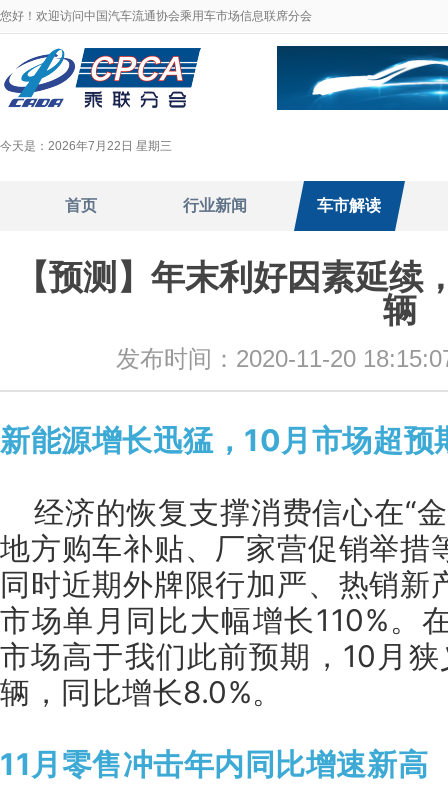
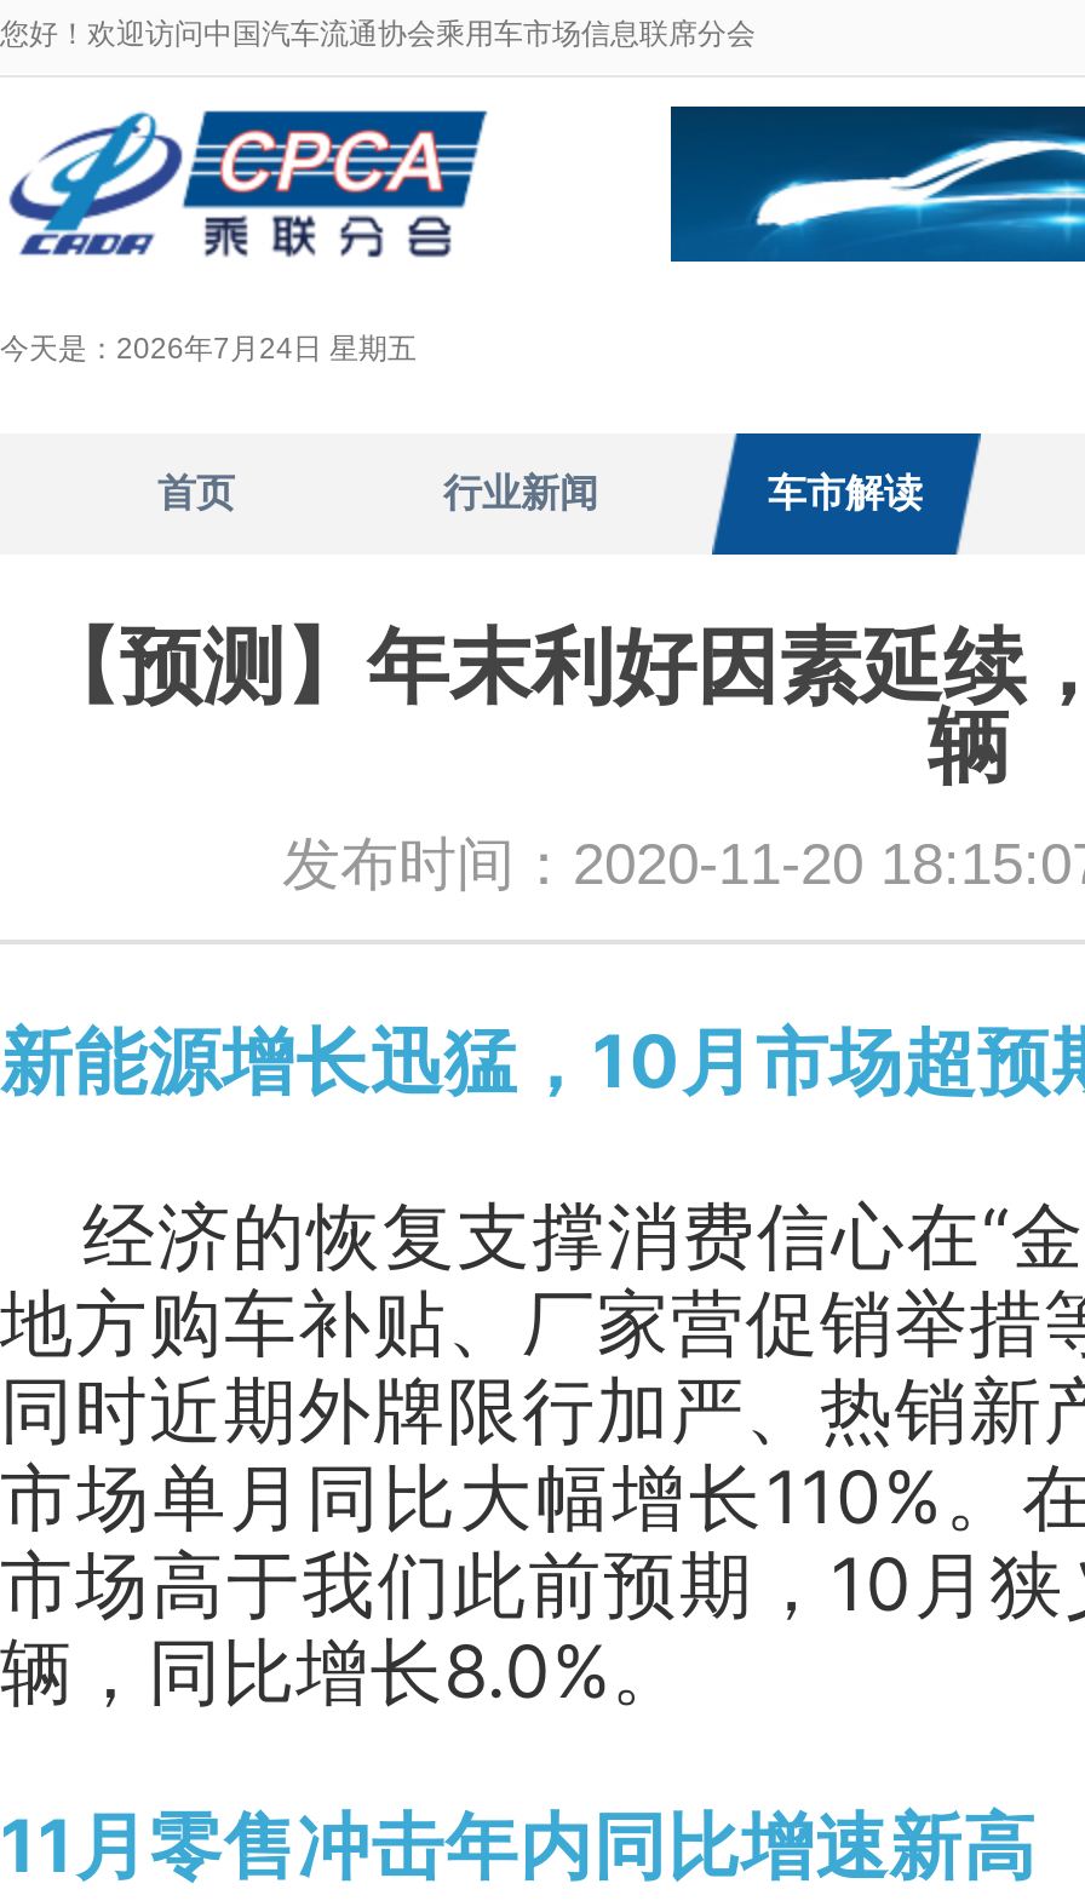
[0,139,172,153] 今天是：2026年7月22日 星期三 -> [0,332,417,366] 今天是：2026年7月24日 星期五

